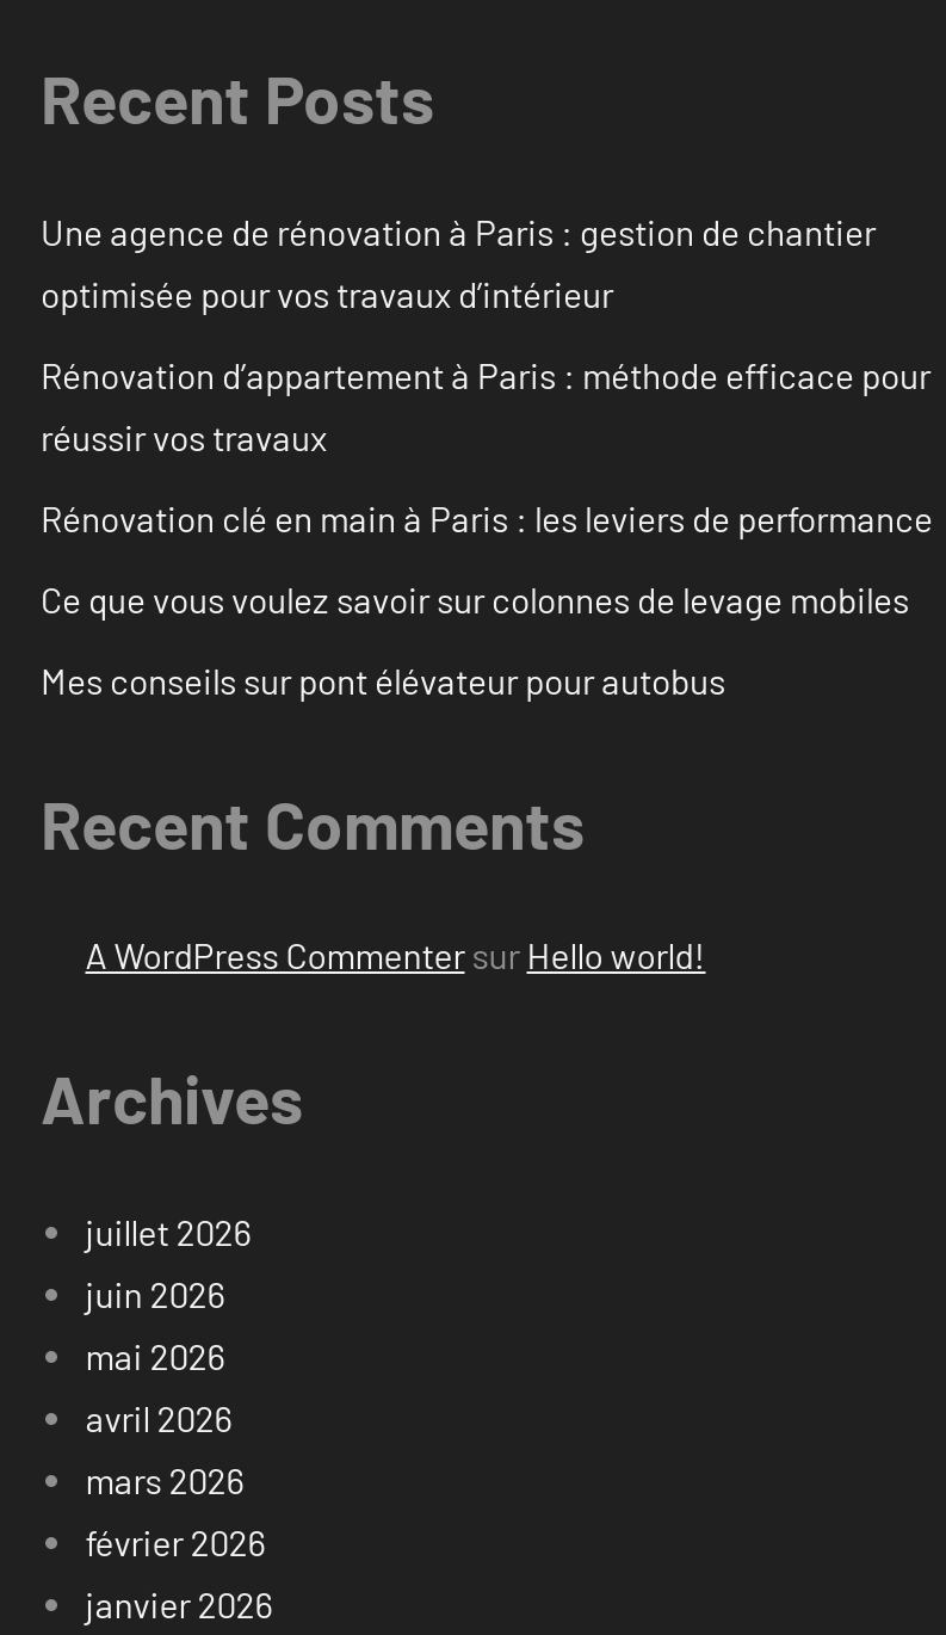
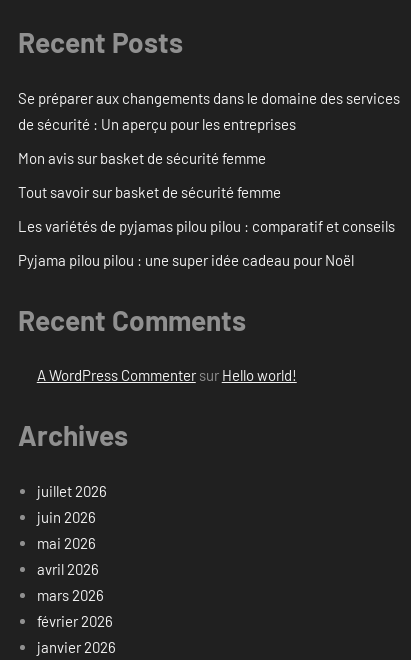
[41,210,876,315] Une agence de rénovation à Paris : gestion de chantier | optimisée pour vos travaux d’intérieur -> [18,89,400,133] Se préparer aux changements dans le domaine des services | de sécurité : Un aperçu pour les entreprises
[41,353,930,458] Rénovation d’appartement à Paris : méthode efficace pour | réussir vos travaux -> [18,149,266,167] Mon avis sur basket de sécurité femme
[41,496,933,539] Rénovation clé en main à Paris : les leviers de performance -> [18,183,281,201] Tout savoir sur basket de sécurité femme
[41,577,909,620] Ce que vous voulez savoir sur colonnes de levage mobiles -> [18,217,395,235] Les variétés de pyjamas pilou pilou : comparatif et conseils
[41,658,725,701] Mes conseils sur pont élévateur pour autobus -> [18,251,354,269] Pyjama pilou pilou : une super idée cadeau pour Noël

